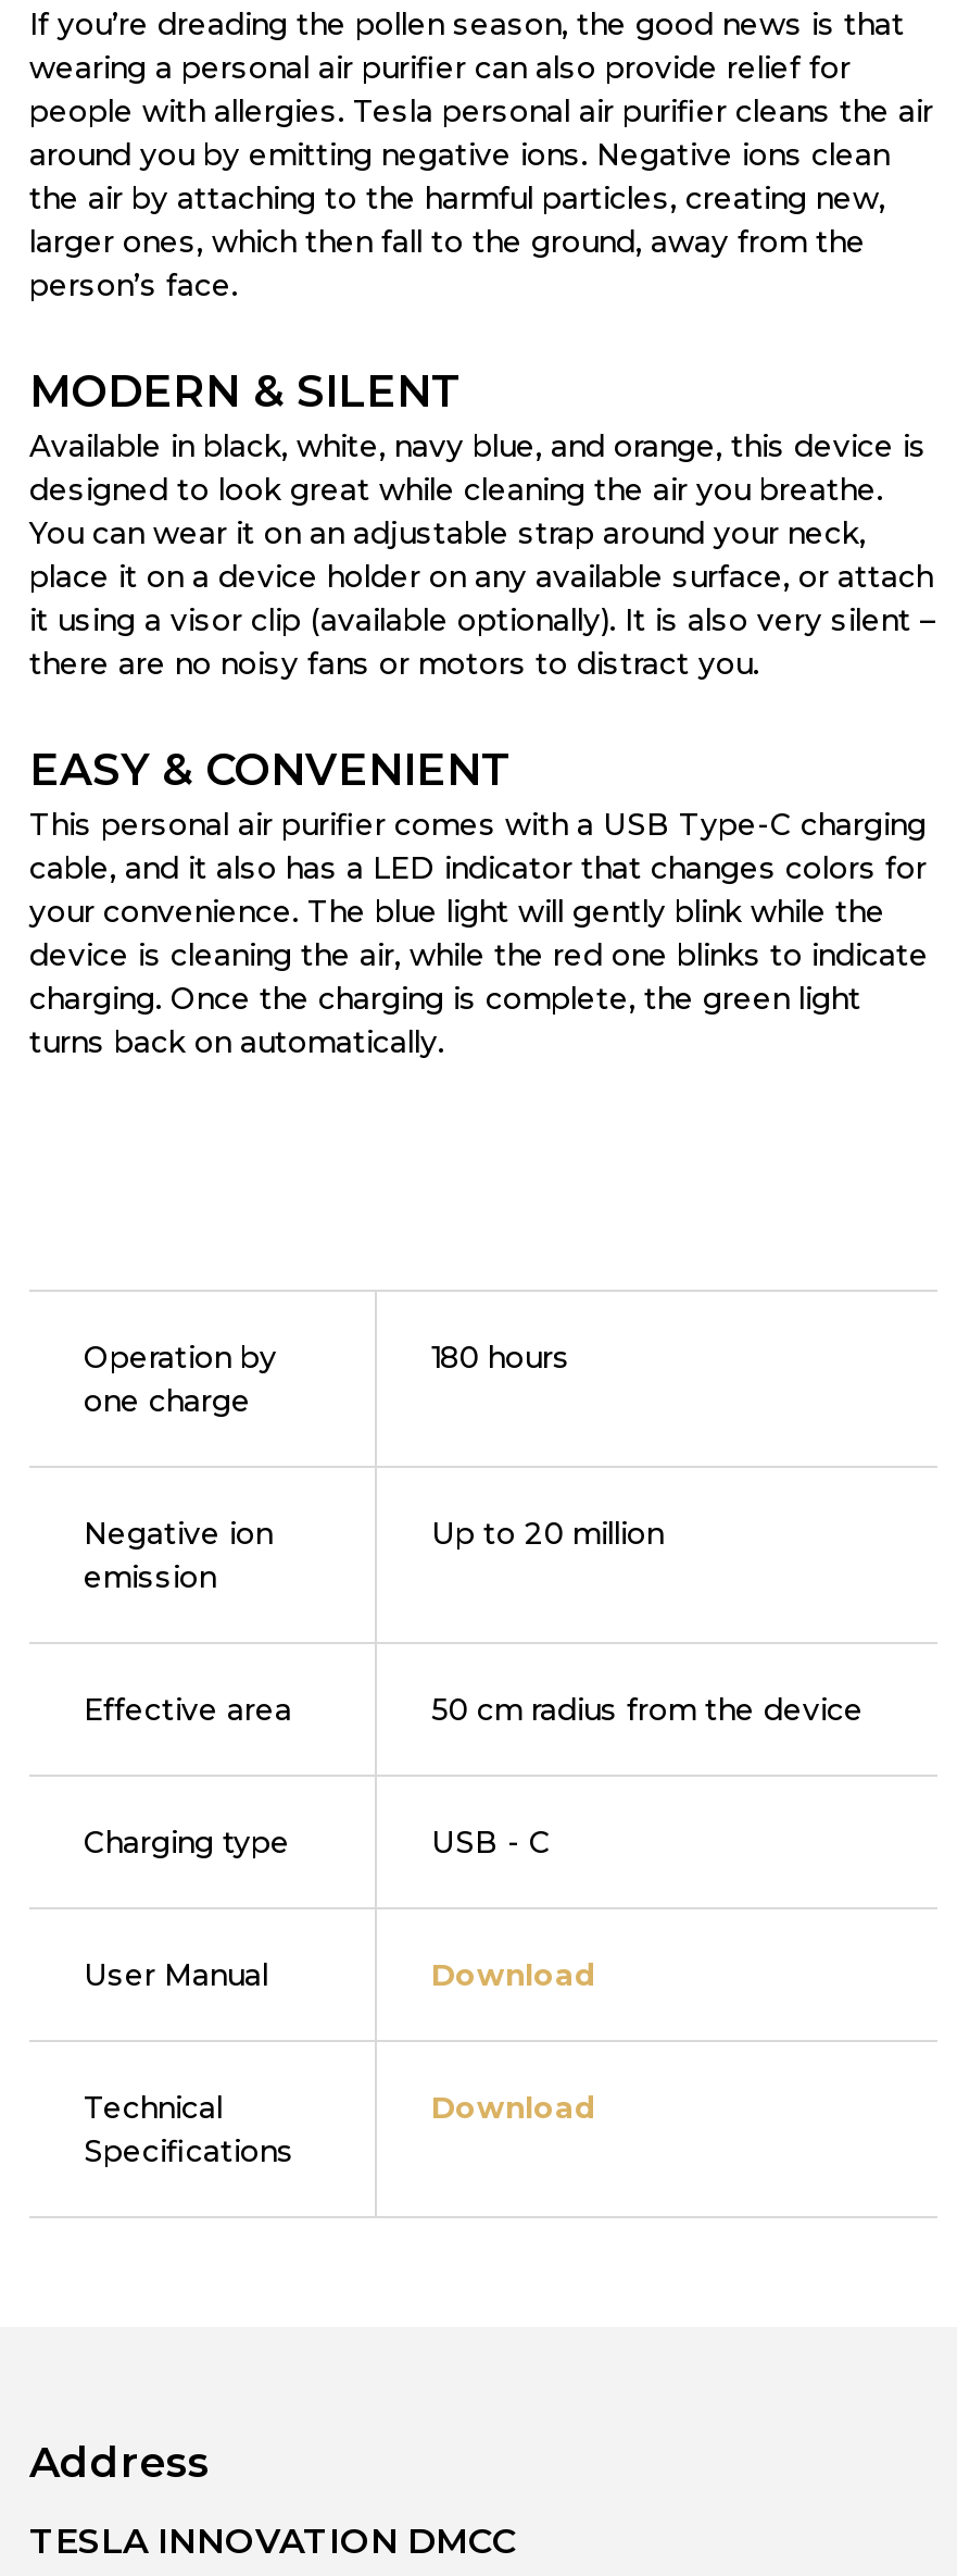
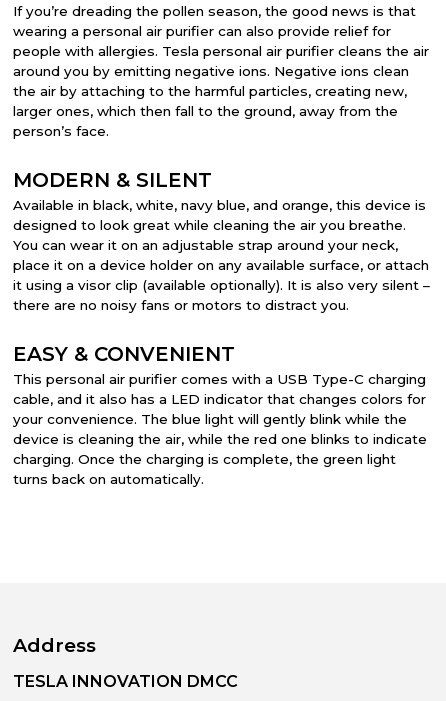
[84,1340,277,1418] Operation by | one charge -> none
[431,1340,570,1374] 180 hours -> none
[84,1516,273,1594] Negative ion | emission -> none
[431,1516,664,1551] Up to 20 million -> none
[84,1692,864,1727] Effective area | 50 cm radius from the device -> none
[84,1825,551,1859] Charging type | USB - C -> none
[84,1957,596,1992] User Manual | Download -> none
[84,2090,294,2168] Technical | Specifications -> none
[431,2090,596,2125] Download -> none

